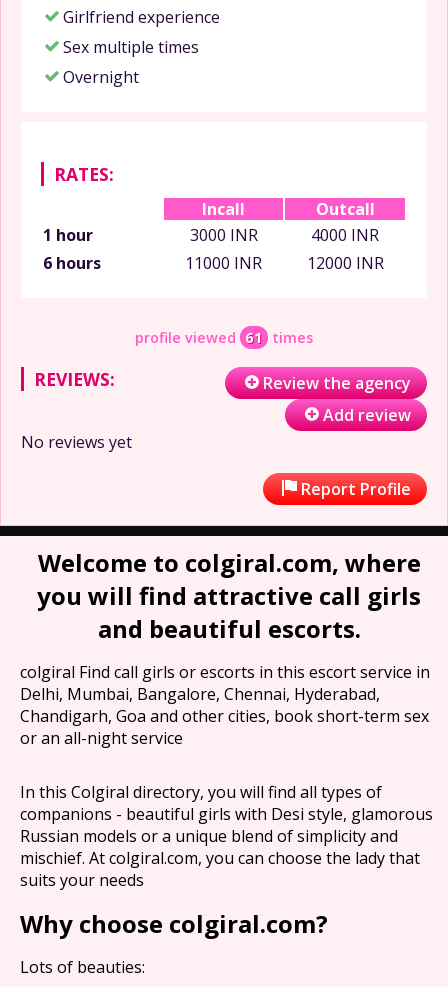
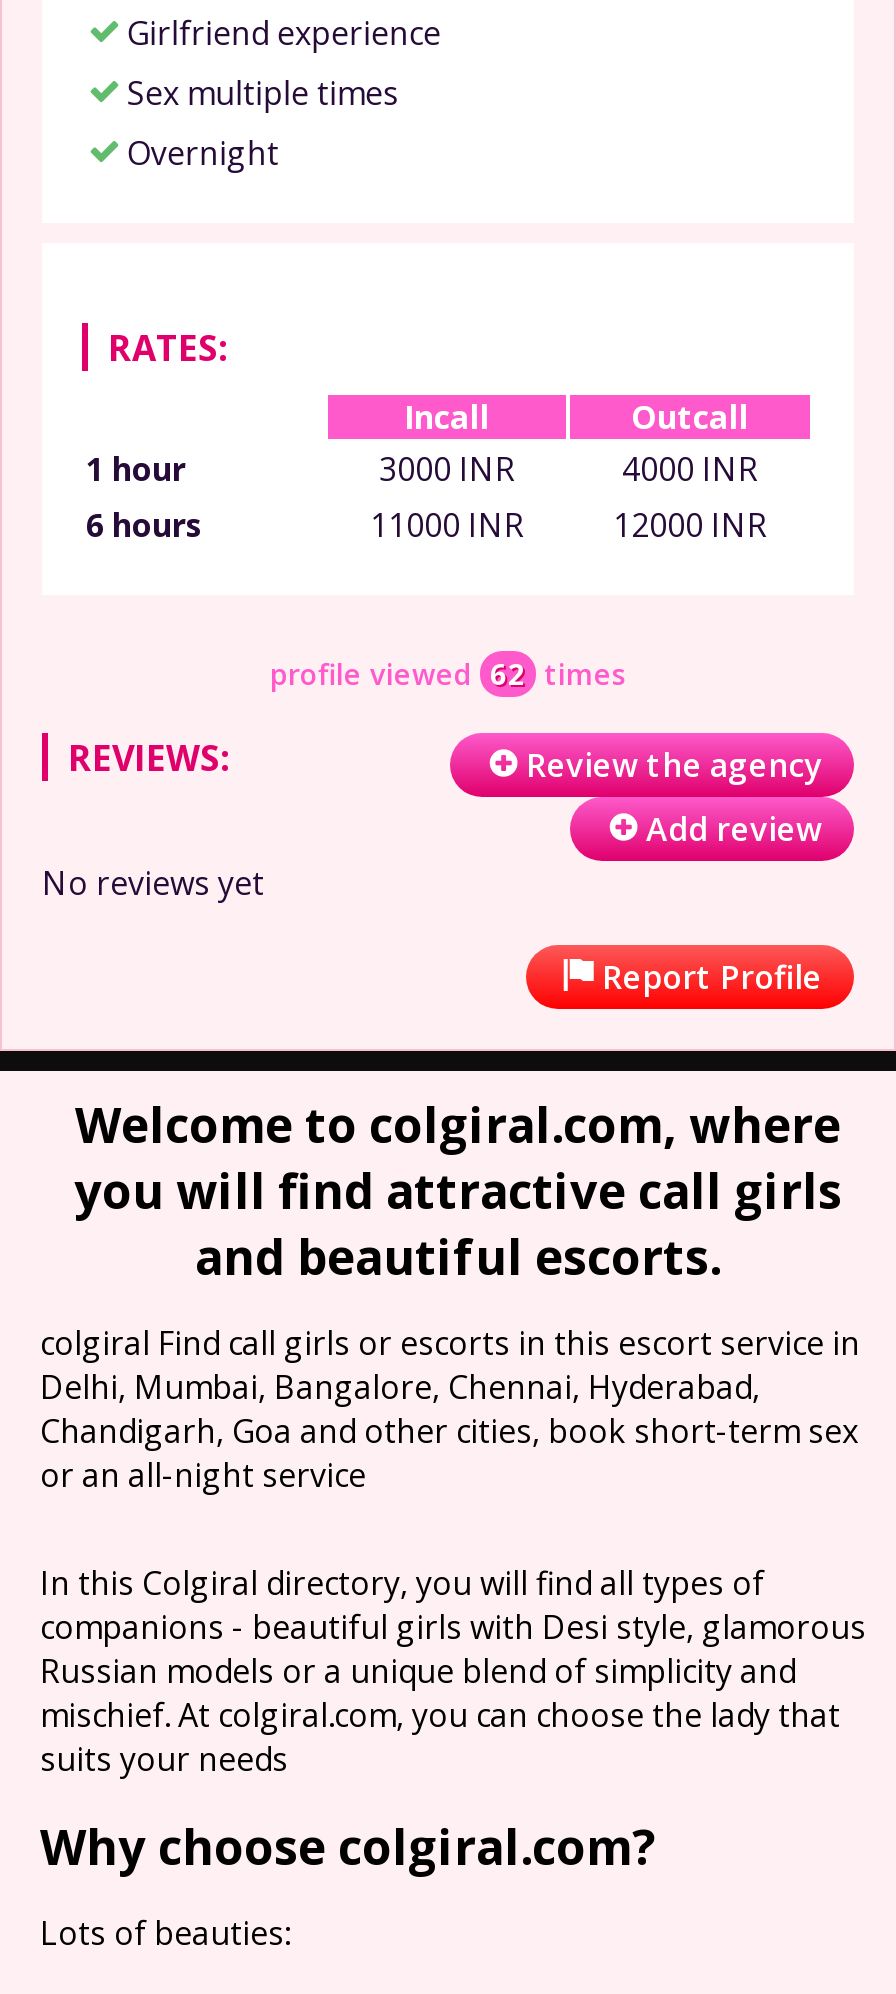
[135,328,313,347] profile viewed 61 times -> [270,654,626,692] profile viewed 62 times

